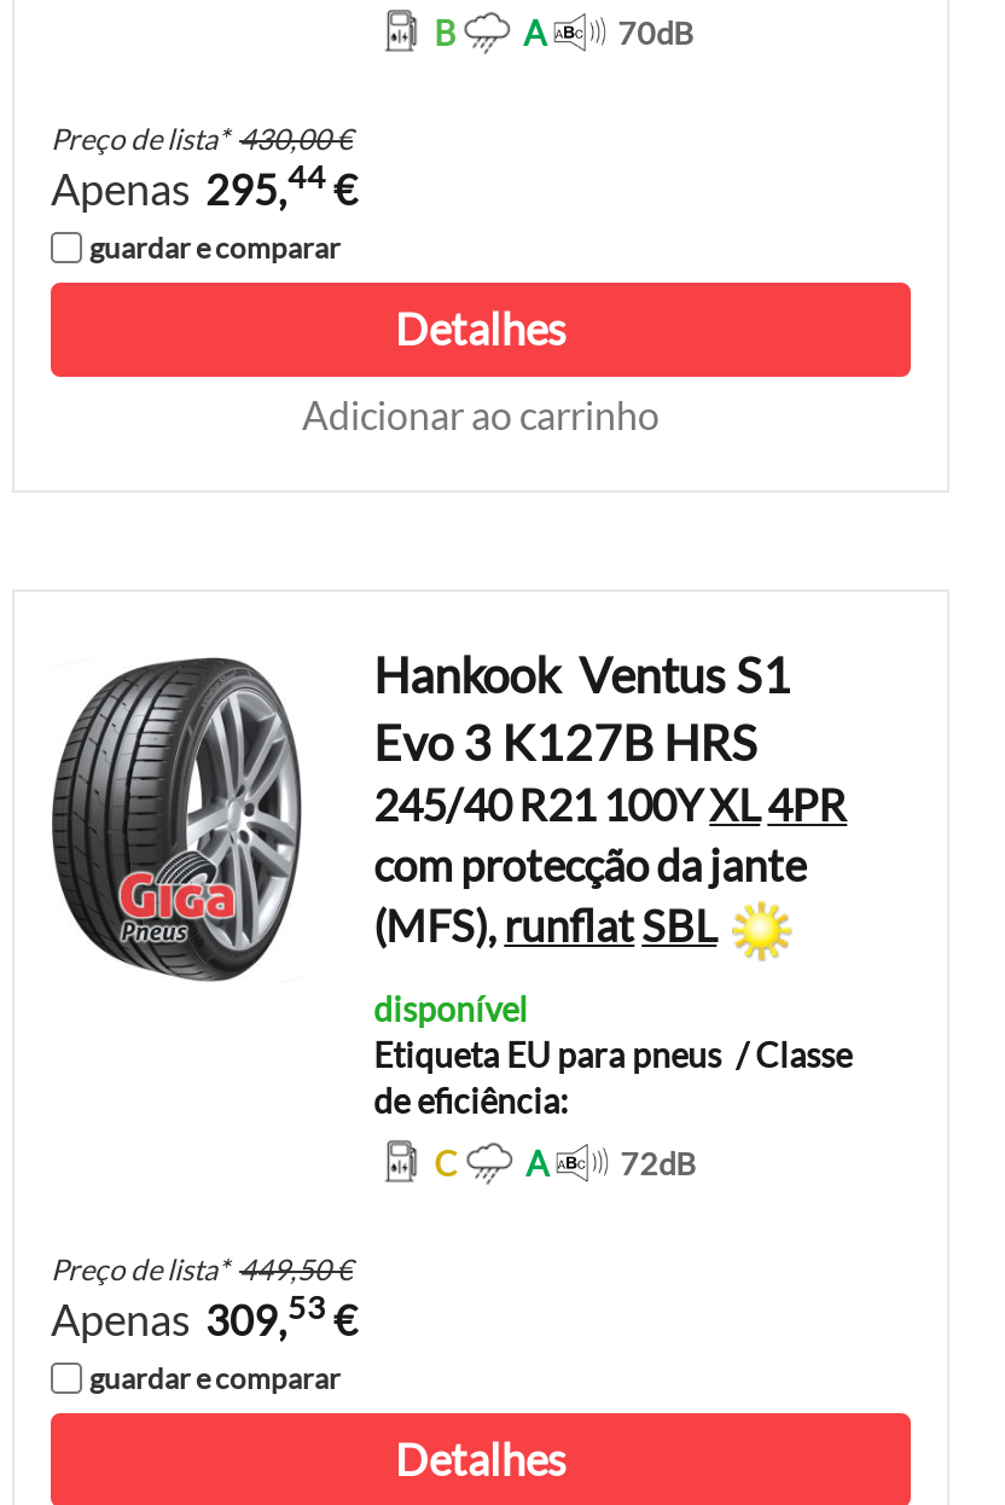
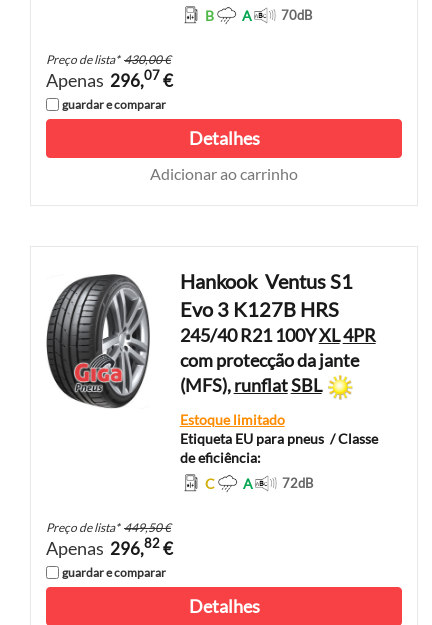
[51,158,358,215] Apenas 295,44€ -> [46,67,173,91] Apenas 296,07€
[374,987,528,1028] disponível -> [180,411,285,428] Estoque limitado
[51,1288,358,1345] Apenas 309,53€ -> [46,535,173,559] Apenas 296,82€

